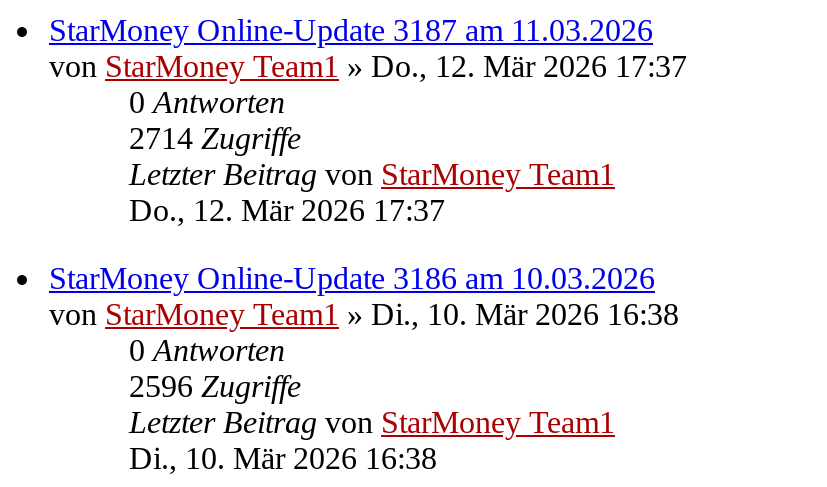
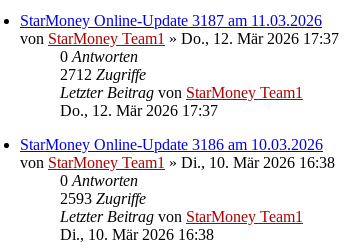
[129,121,301,155] 2714 Zugriffe -> [60,66,146,83] 2712 Zugriffe
[129,369,301,403] 2596 Zugriffe -> [60,190,146,207] 2593 Zugriffe

